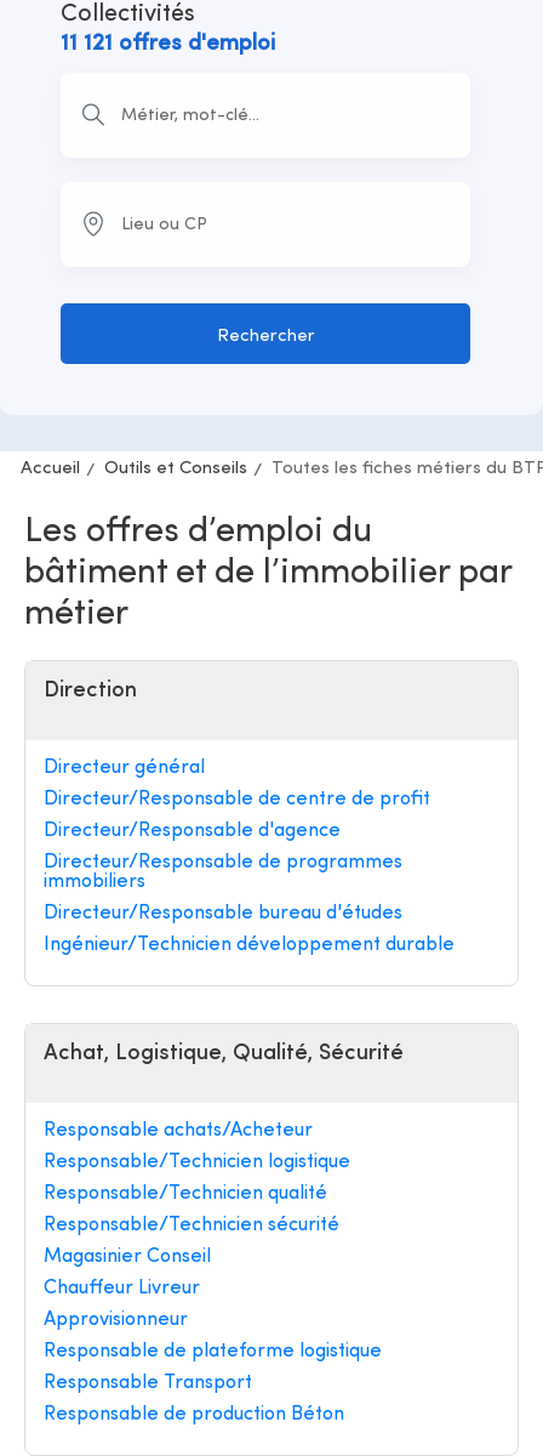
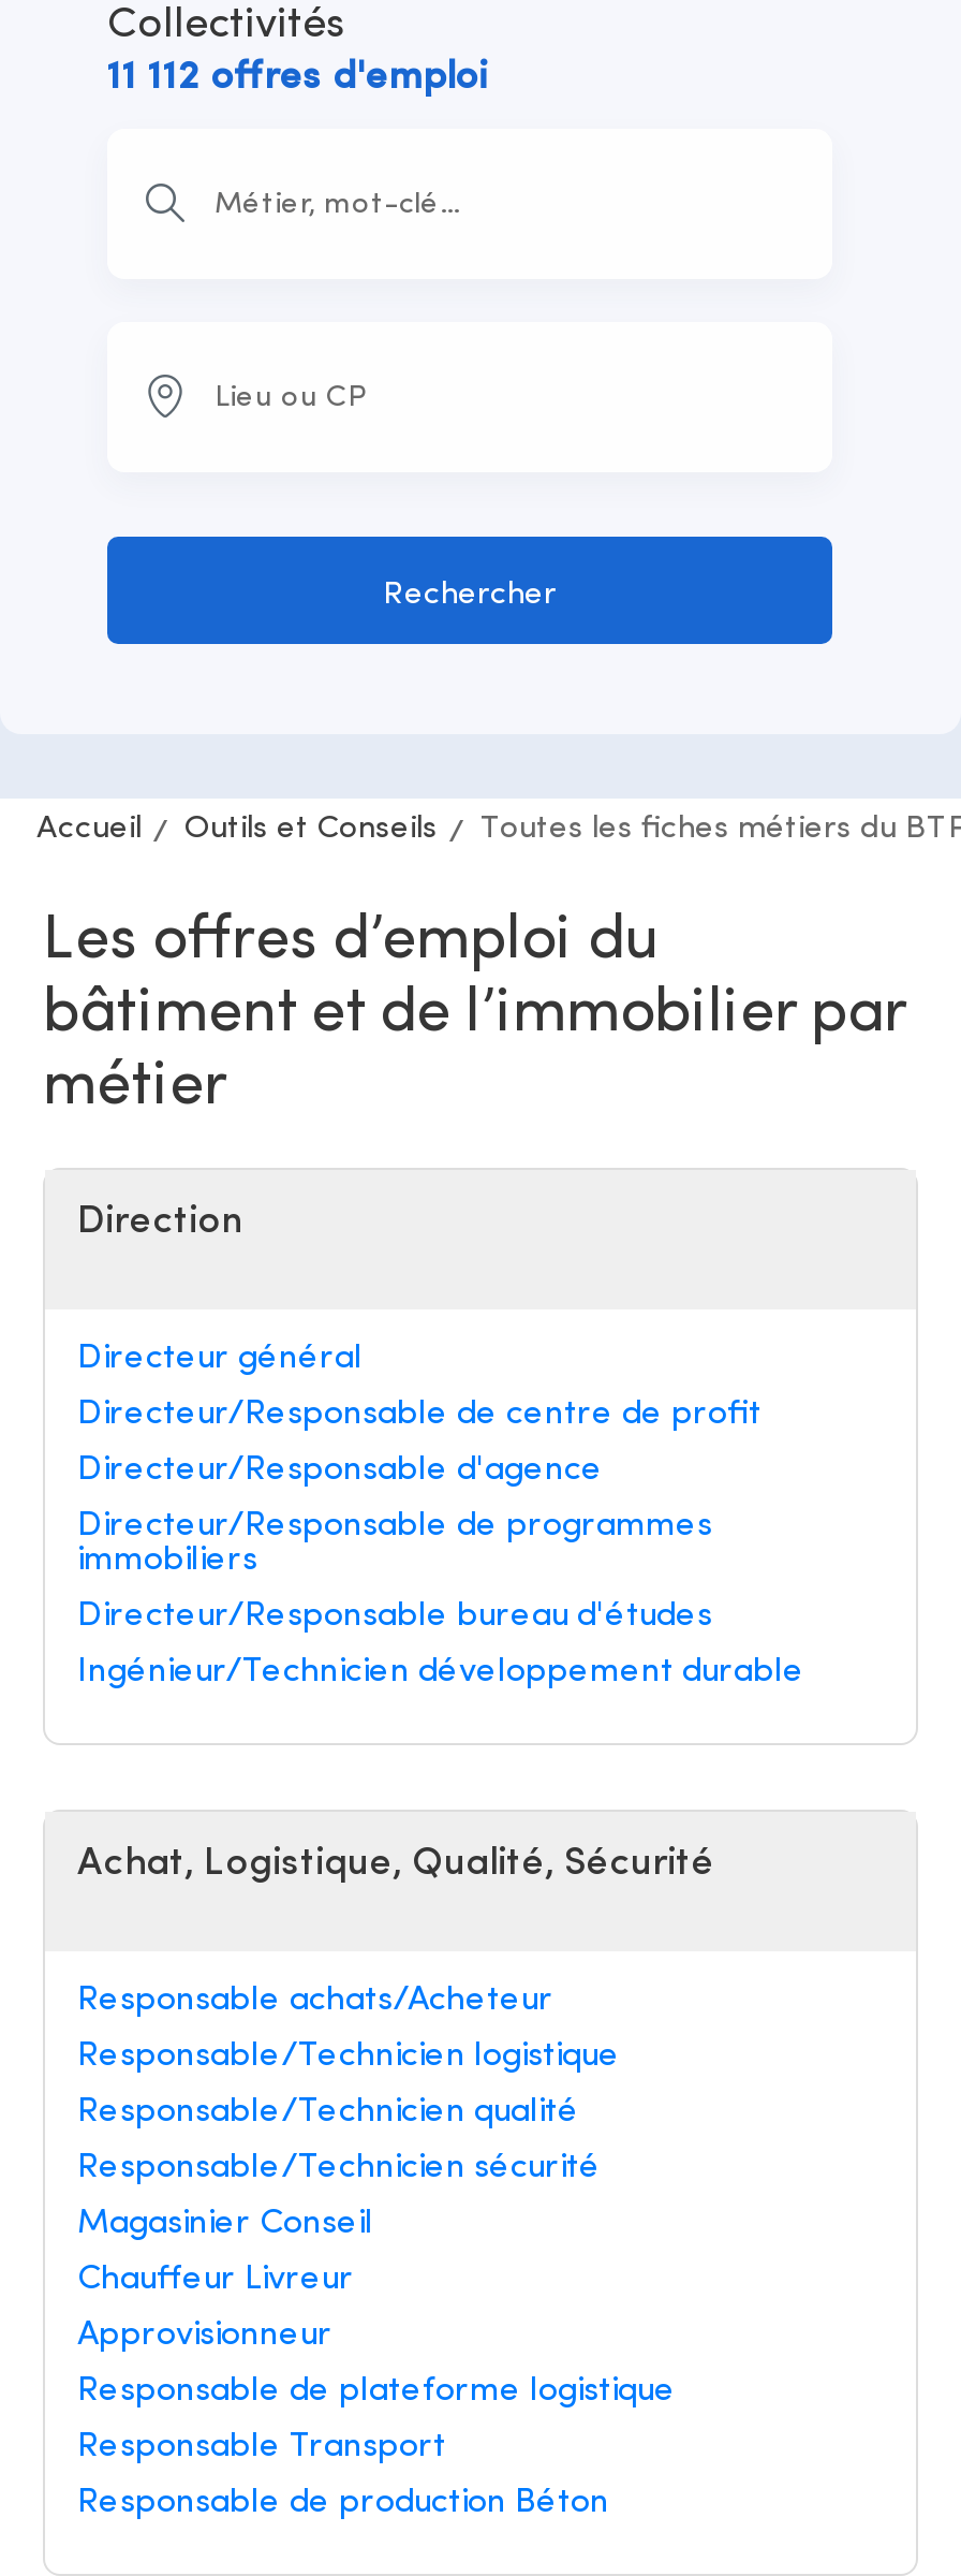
[61,33,275,56] 11 121 offres d'emploi -> [107,58,487,99] 11 112 offres d'emploi

